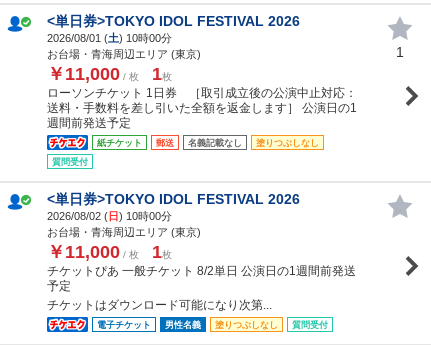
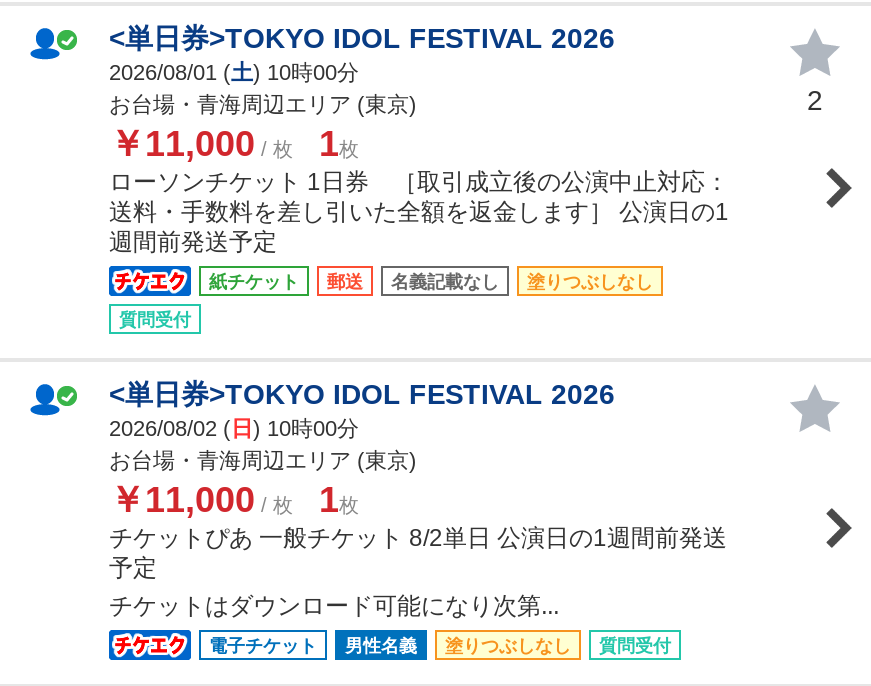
[396,44,404,60] 1 -> [807,84,823,116] 2

